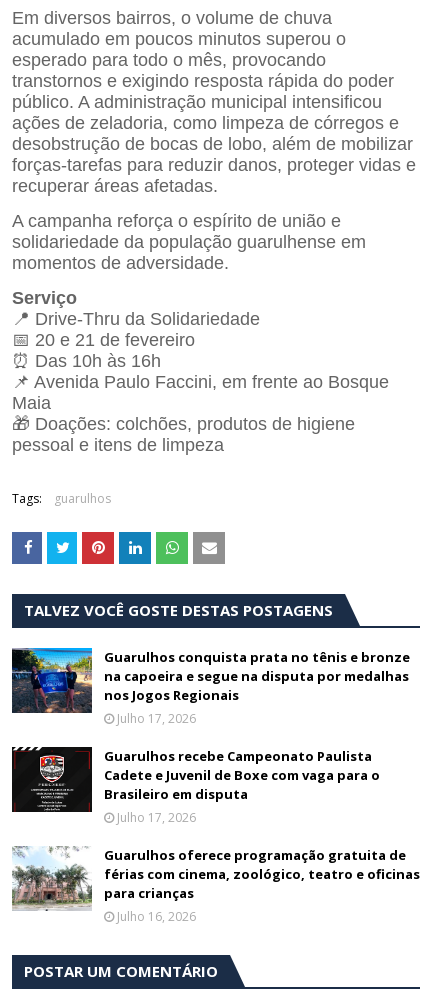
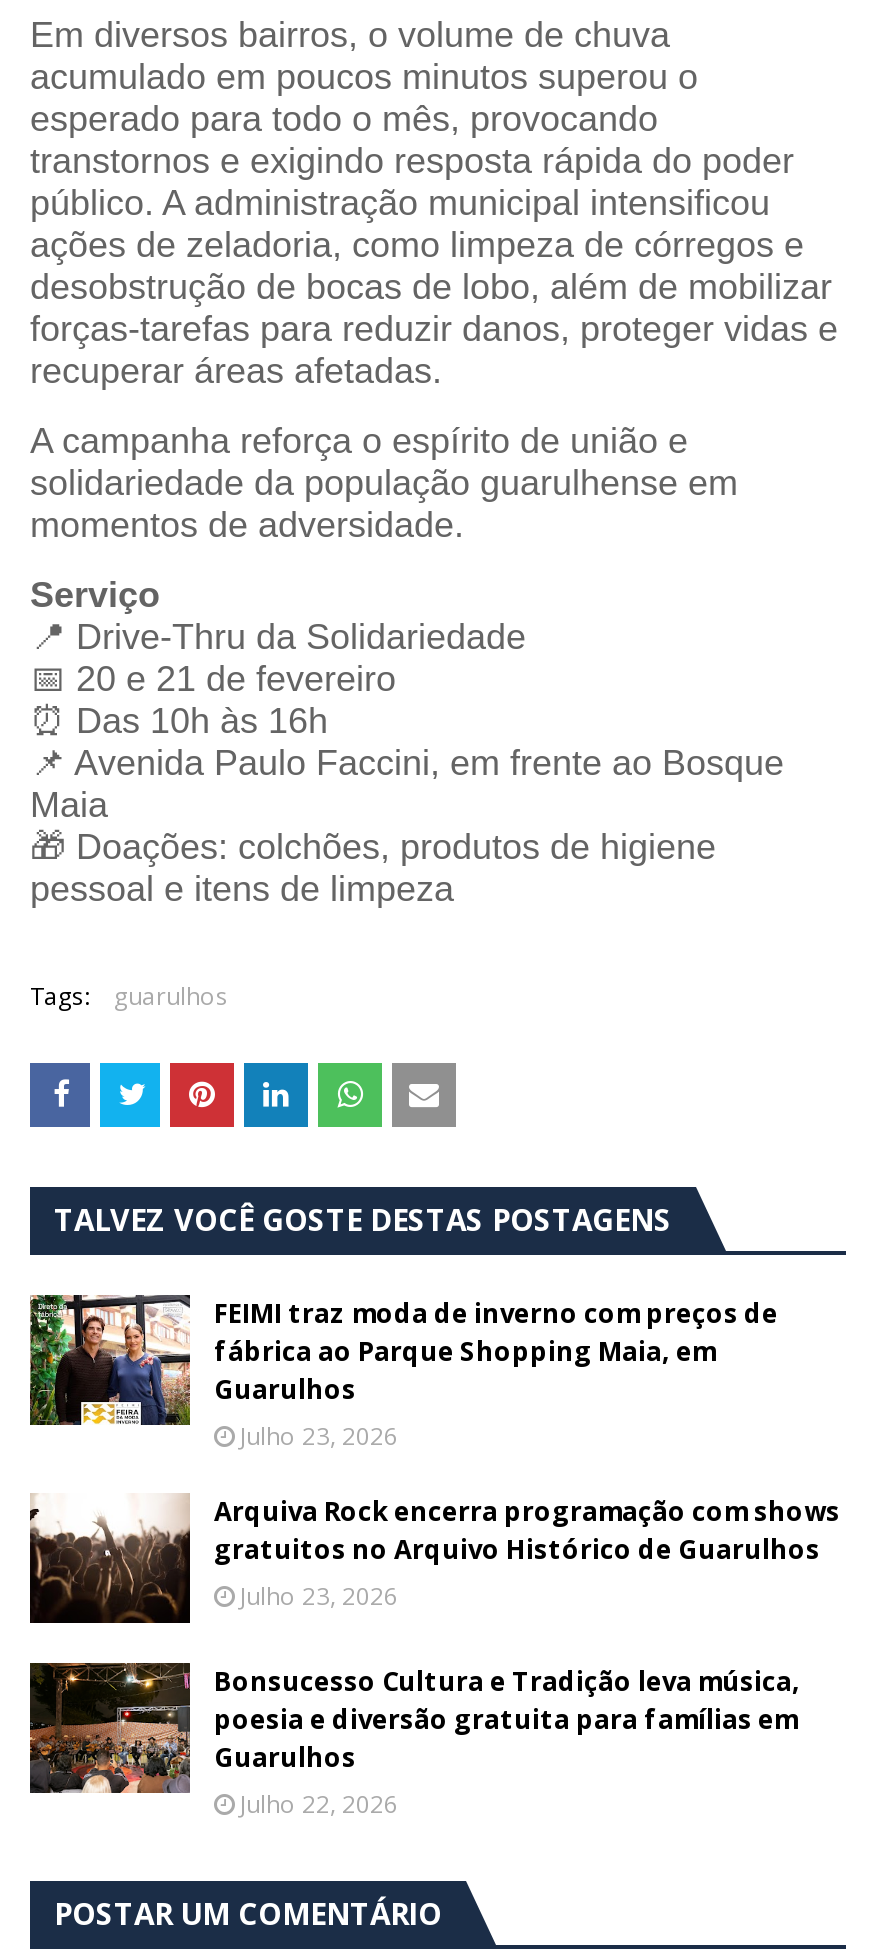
[11,647,410,727] [image] | Guarulhos conquista prata no tênis e bronze | na capoeira e segue na disputa por medalhas | nos Jogos Regionais | Julho 17, 2026 -> [28,1293,778,1454] [image] | FEIMI traz moda de inverno com preços de | fábrica ao Parque Shopping Maia, em | Guarulhos | Julho 23, 2026
[11,746,380,826] [image] | Guarulhos recebe Campeonato Paulista | Cadete e Juvenil de Boxe com vaga para o | Brasileiro em disputa | Julho 17, 2026 -> [28,1493,840,1623] [image] | Arquiva Rock encerra programação com shows | gratuitos no Arquivo Histórico de Guarulhos | Julho 23, 2026
[11,846,420,925] [image] | Guarulhos oferece programação gratuita de | férias com cinema, zoológico, teatro e oficinas | para crianças | Julho 16, 2026 -> [28,1661,800,1822] [image] | Bonsucesso Cultura e Tradição leva música, | poesia e diversão gratuita para famílias em | Guarulhos | Julho 22, 2026

